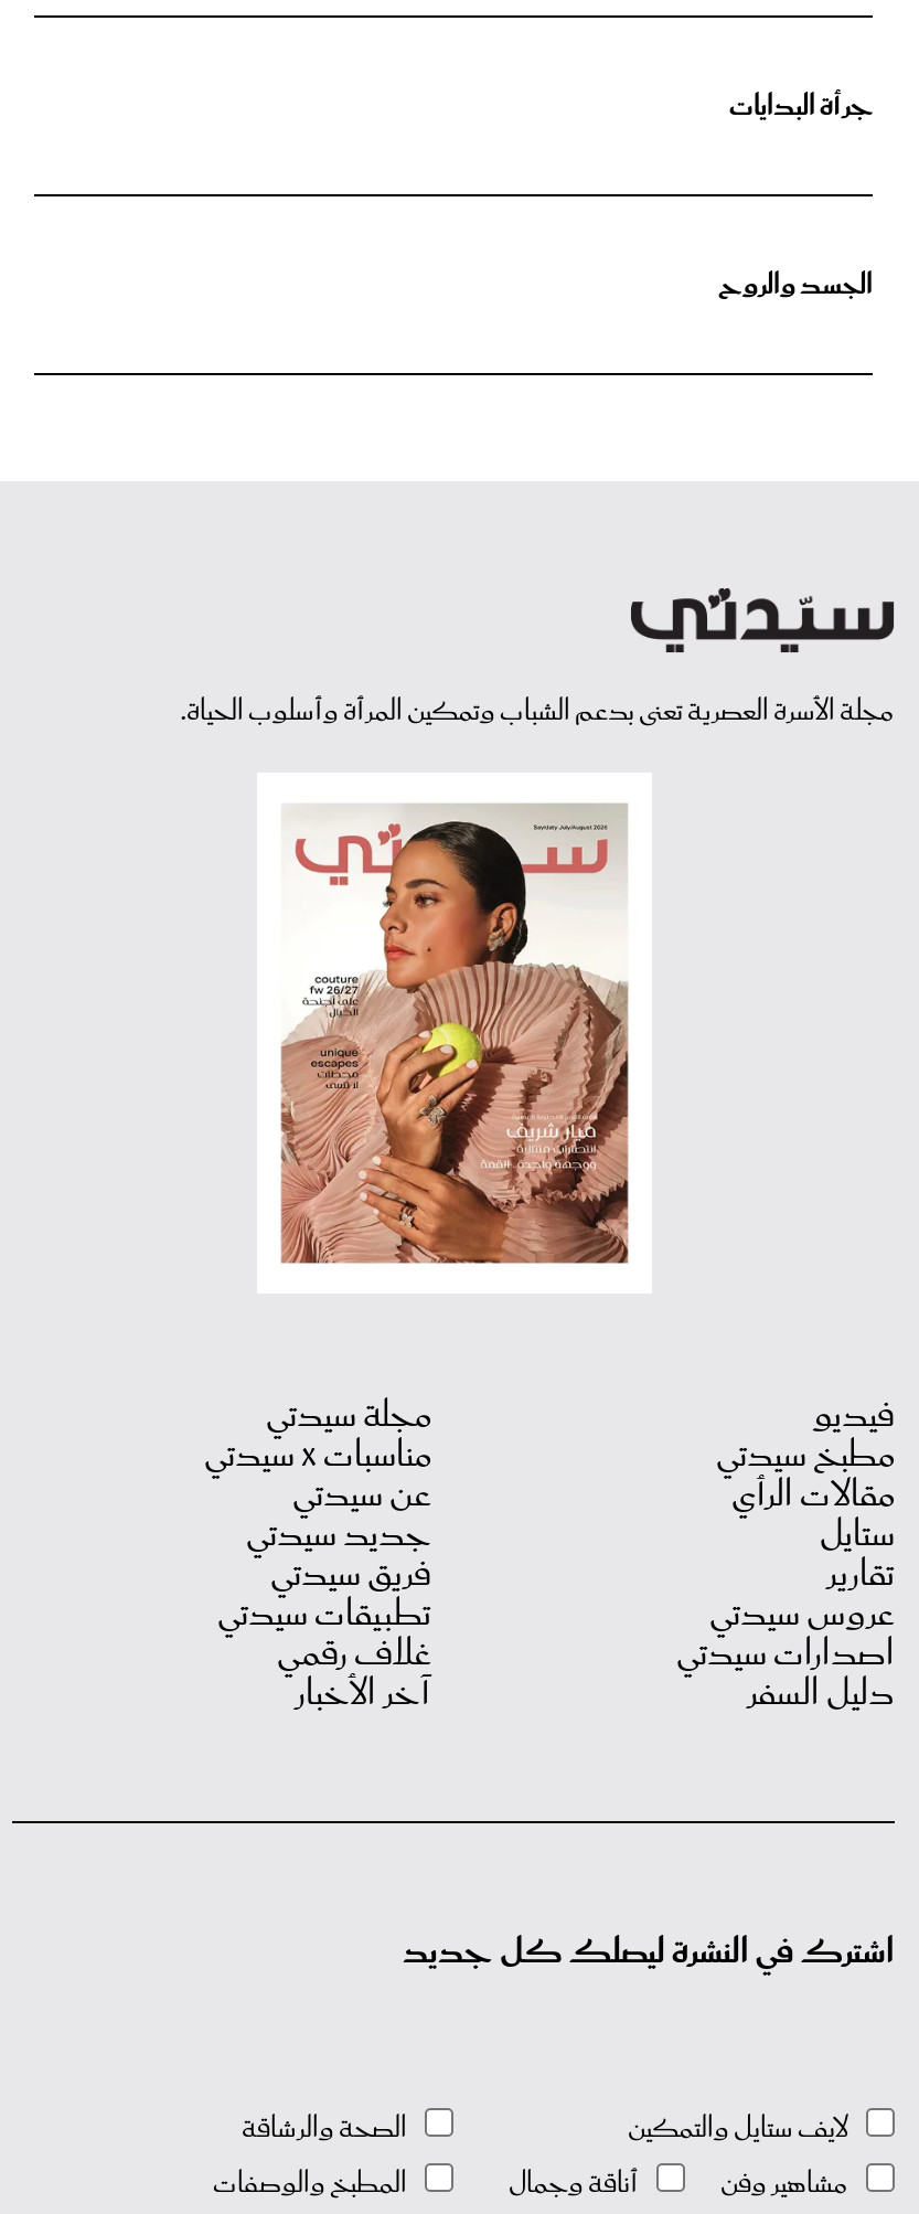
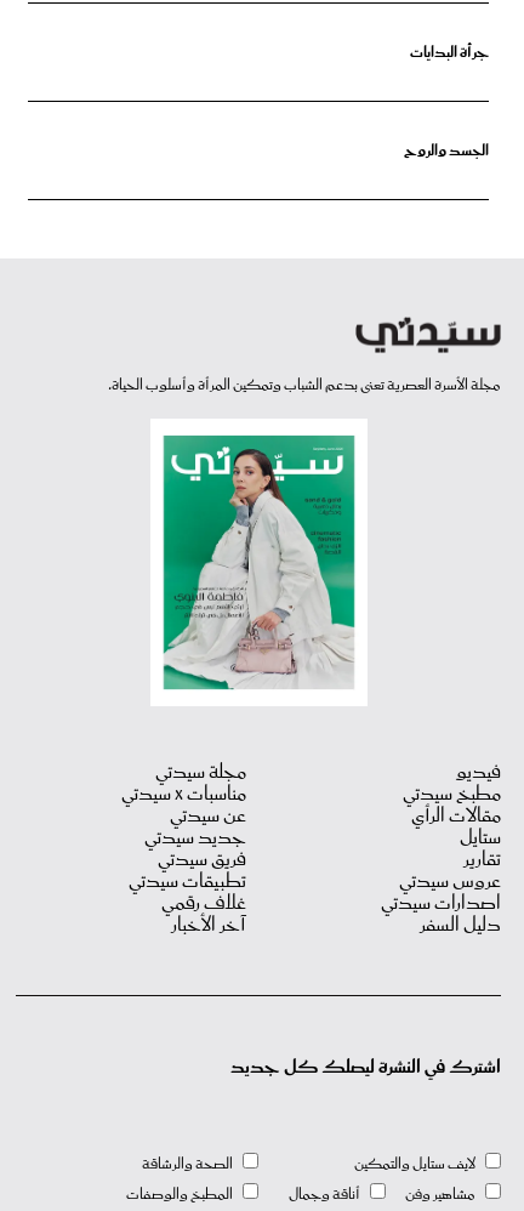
[279,803,630,1265] [image] -> [163,434,355,690] [image]

